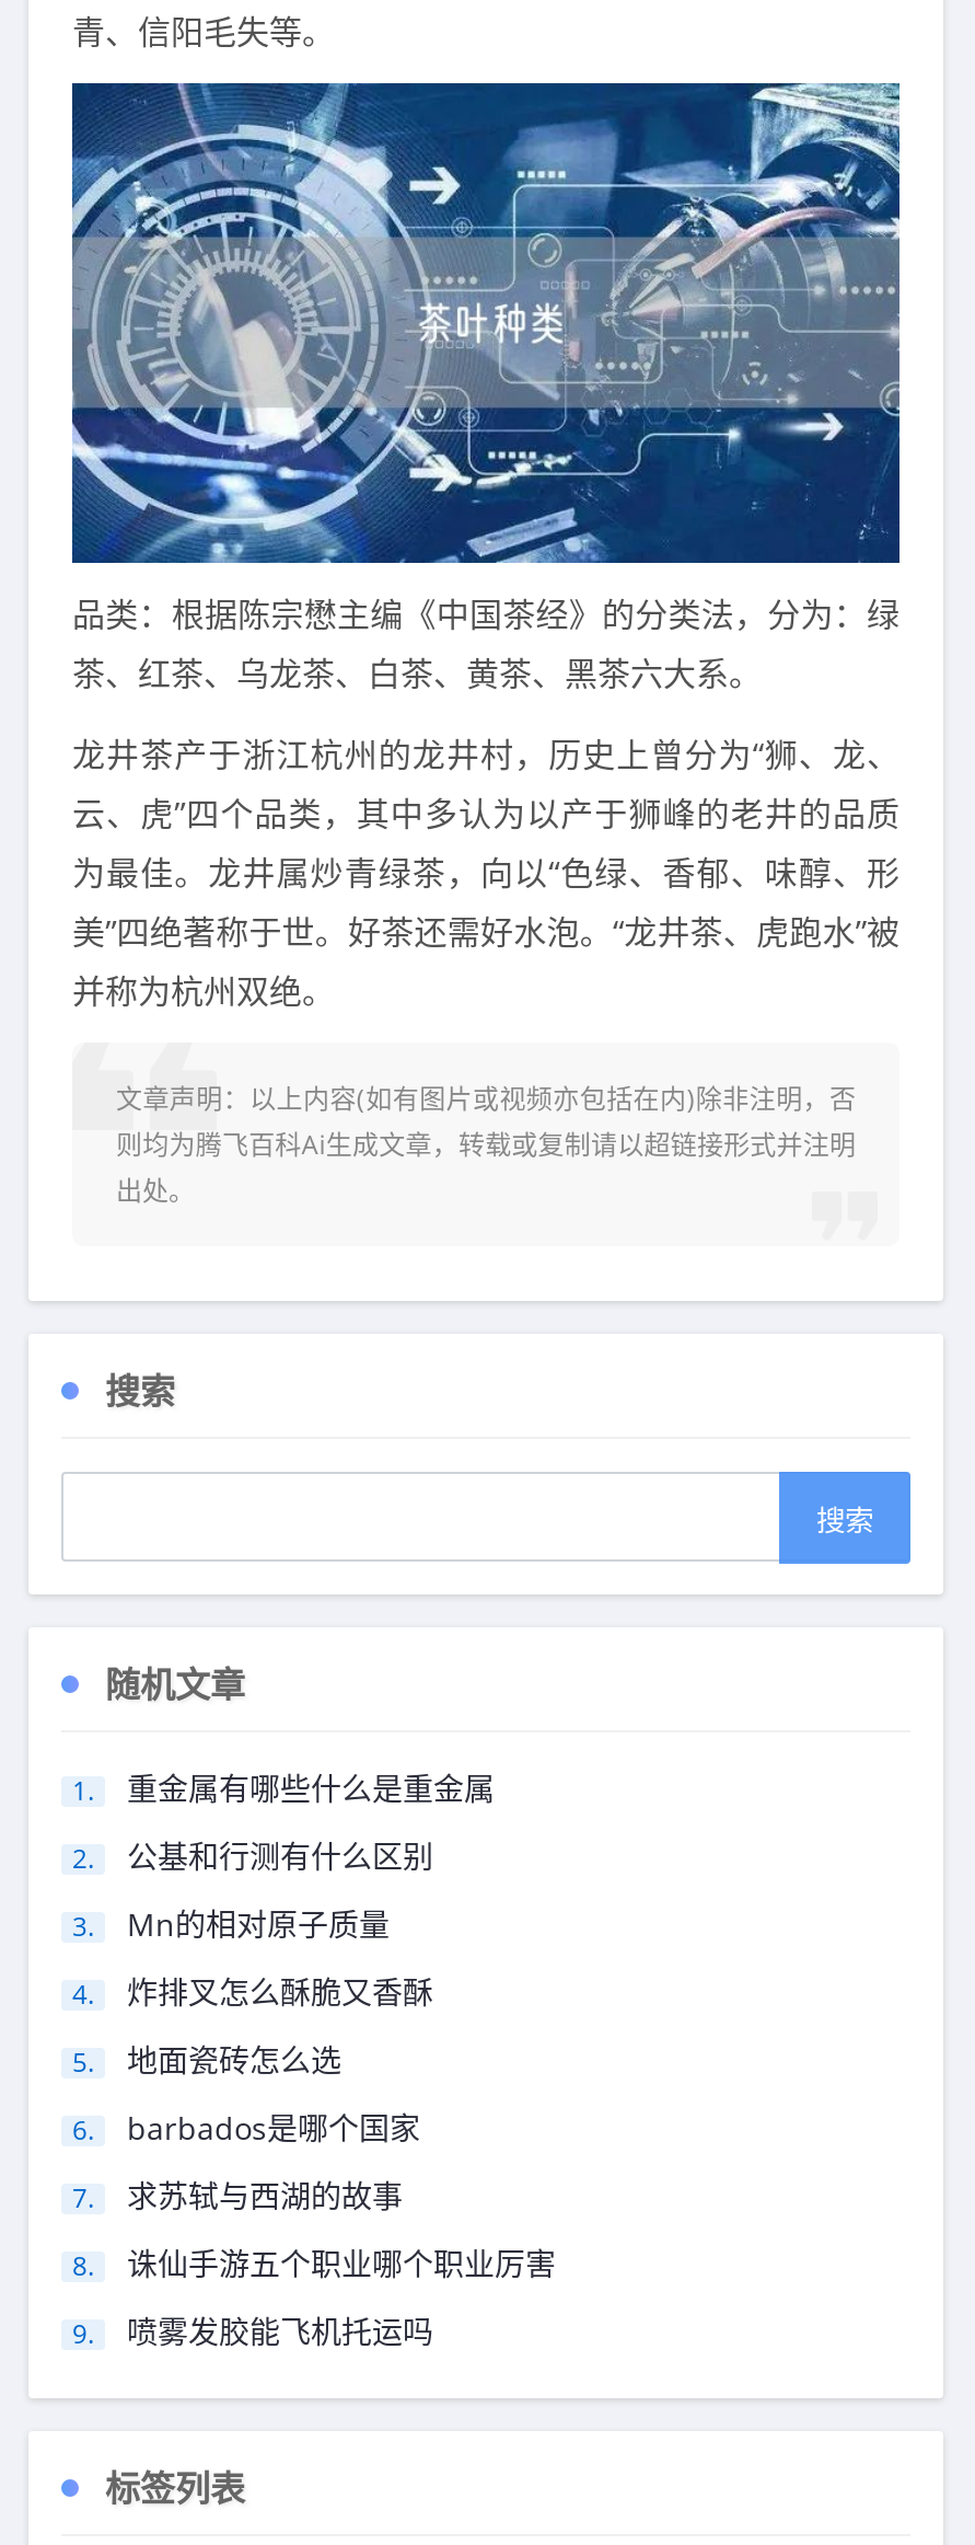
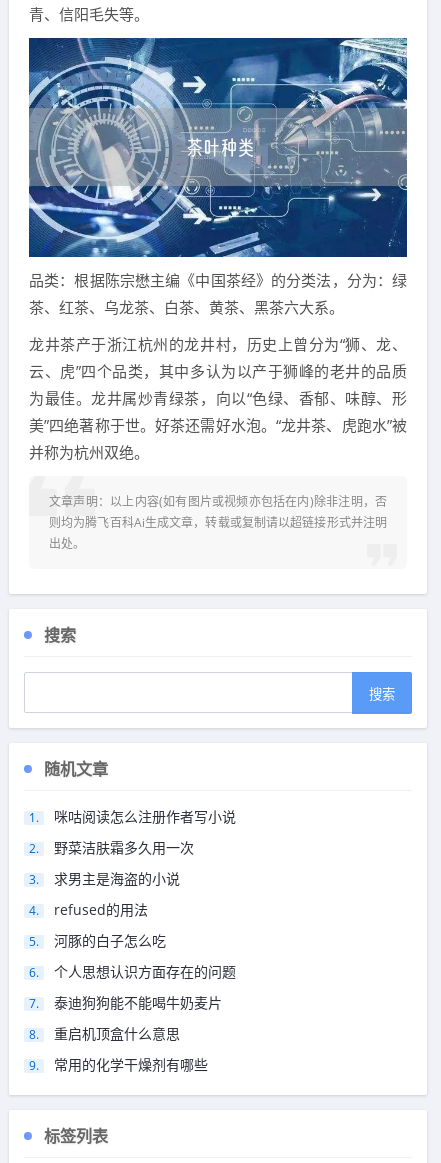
[127,1768,495,1809] 重金属有哪些什么是重金属 -> [54,807,236,826] 咪咕阅读怎么注册作者写小说
[127,1836,433,1877] 公基和行测有什么区别 -> [54,838,194,857] 野菜洁肤霜多久用一次
[127,1903,390,1945] Mn的相对原子质量 -> [54,869,180,888] 求男主是海盗的小说
[127,1971,433,2013] 炸排叉怎么酥脆又香酥 -> [54,900,148,919] refused的用法
[127,2039,341,2081] 地面瓷砖怎么选 -> [54,931,166,950] 河豚的白子怎么吃
[127,2107,420,2149] barbados是哪个国家 -> [54,962,236,981] 个人思想认识方面存在的问题
[127,2175,403,2217] 求苏轼与西湖的故事 -> [54,993,222,1012] 泰迪狗狗能不能喝牛奶麦片
[127,2243,556,2285] 诛仙手游五个职业哪个职业厉害 -> [54,1024,180,1043] 重启机顶盒什么意思
[127,2311,433,2352] 喷雾发胶能飞机托运吗 -> [54,1055,208,1074] 常用的化学干燥剂有哪些

